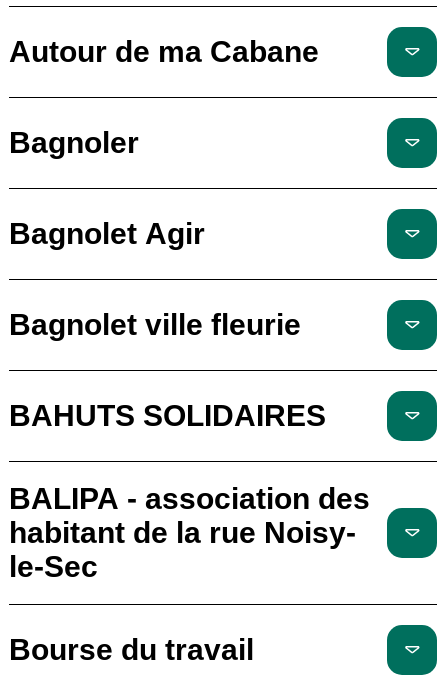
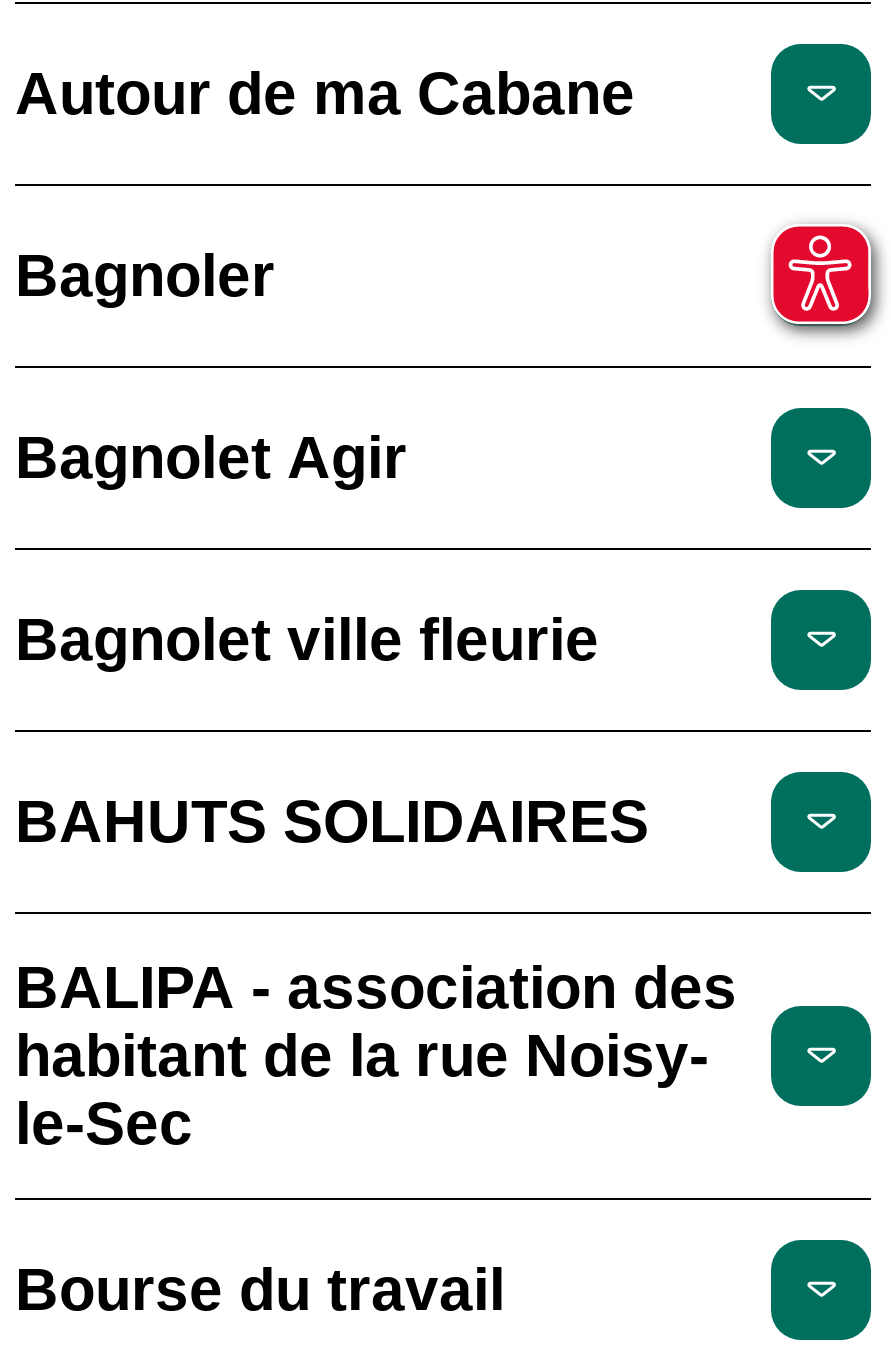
[386,117,442,173] [image] -> [771,224,883,338] [image]

